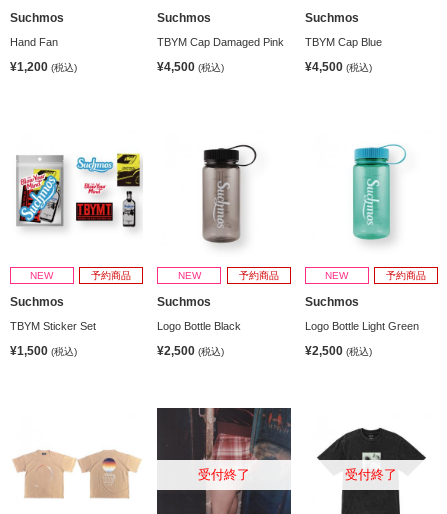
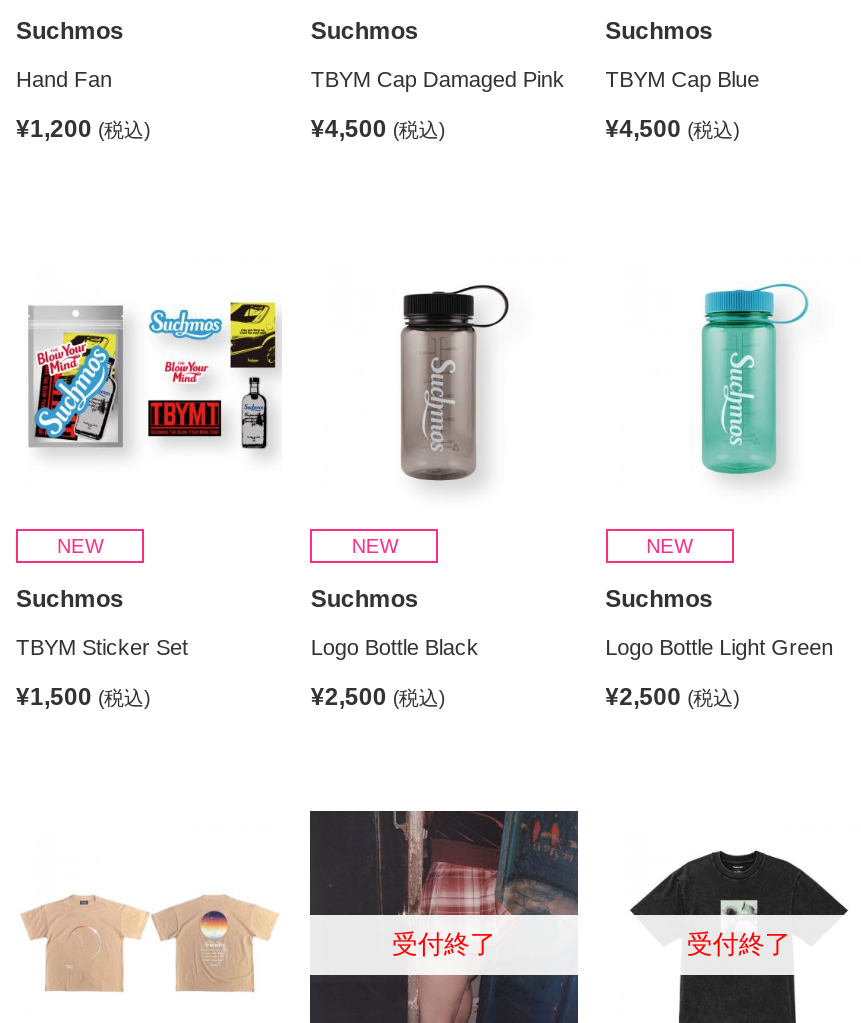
[91,270,131,281] 予約商品 -> none
[239,270,279,281] 予約商品 -> none
[386,270,426,281] 予約商品 -> none

